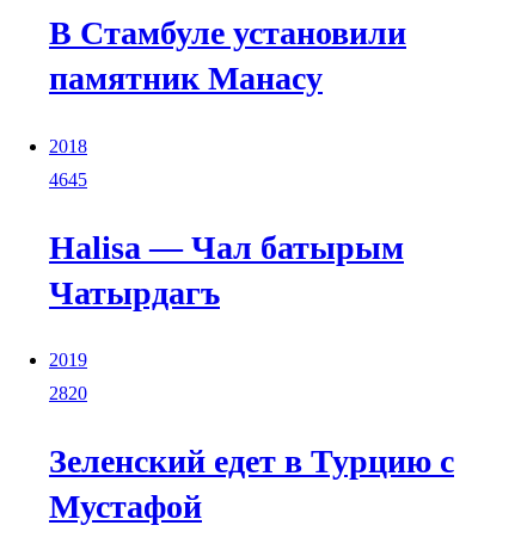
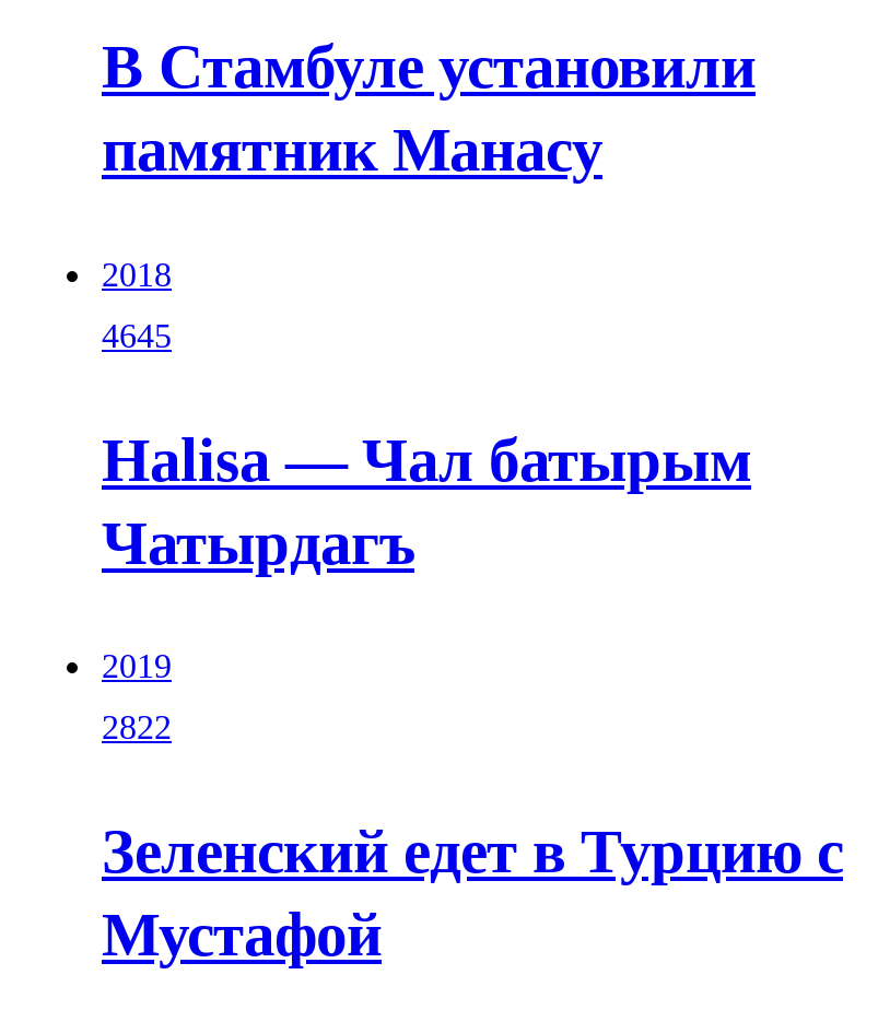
[49,383,87,403] 2820 -> [102,709,172,746] 2822

